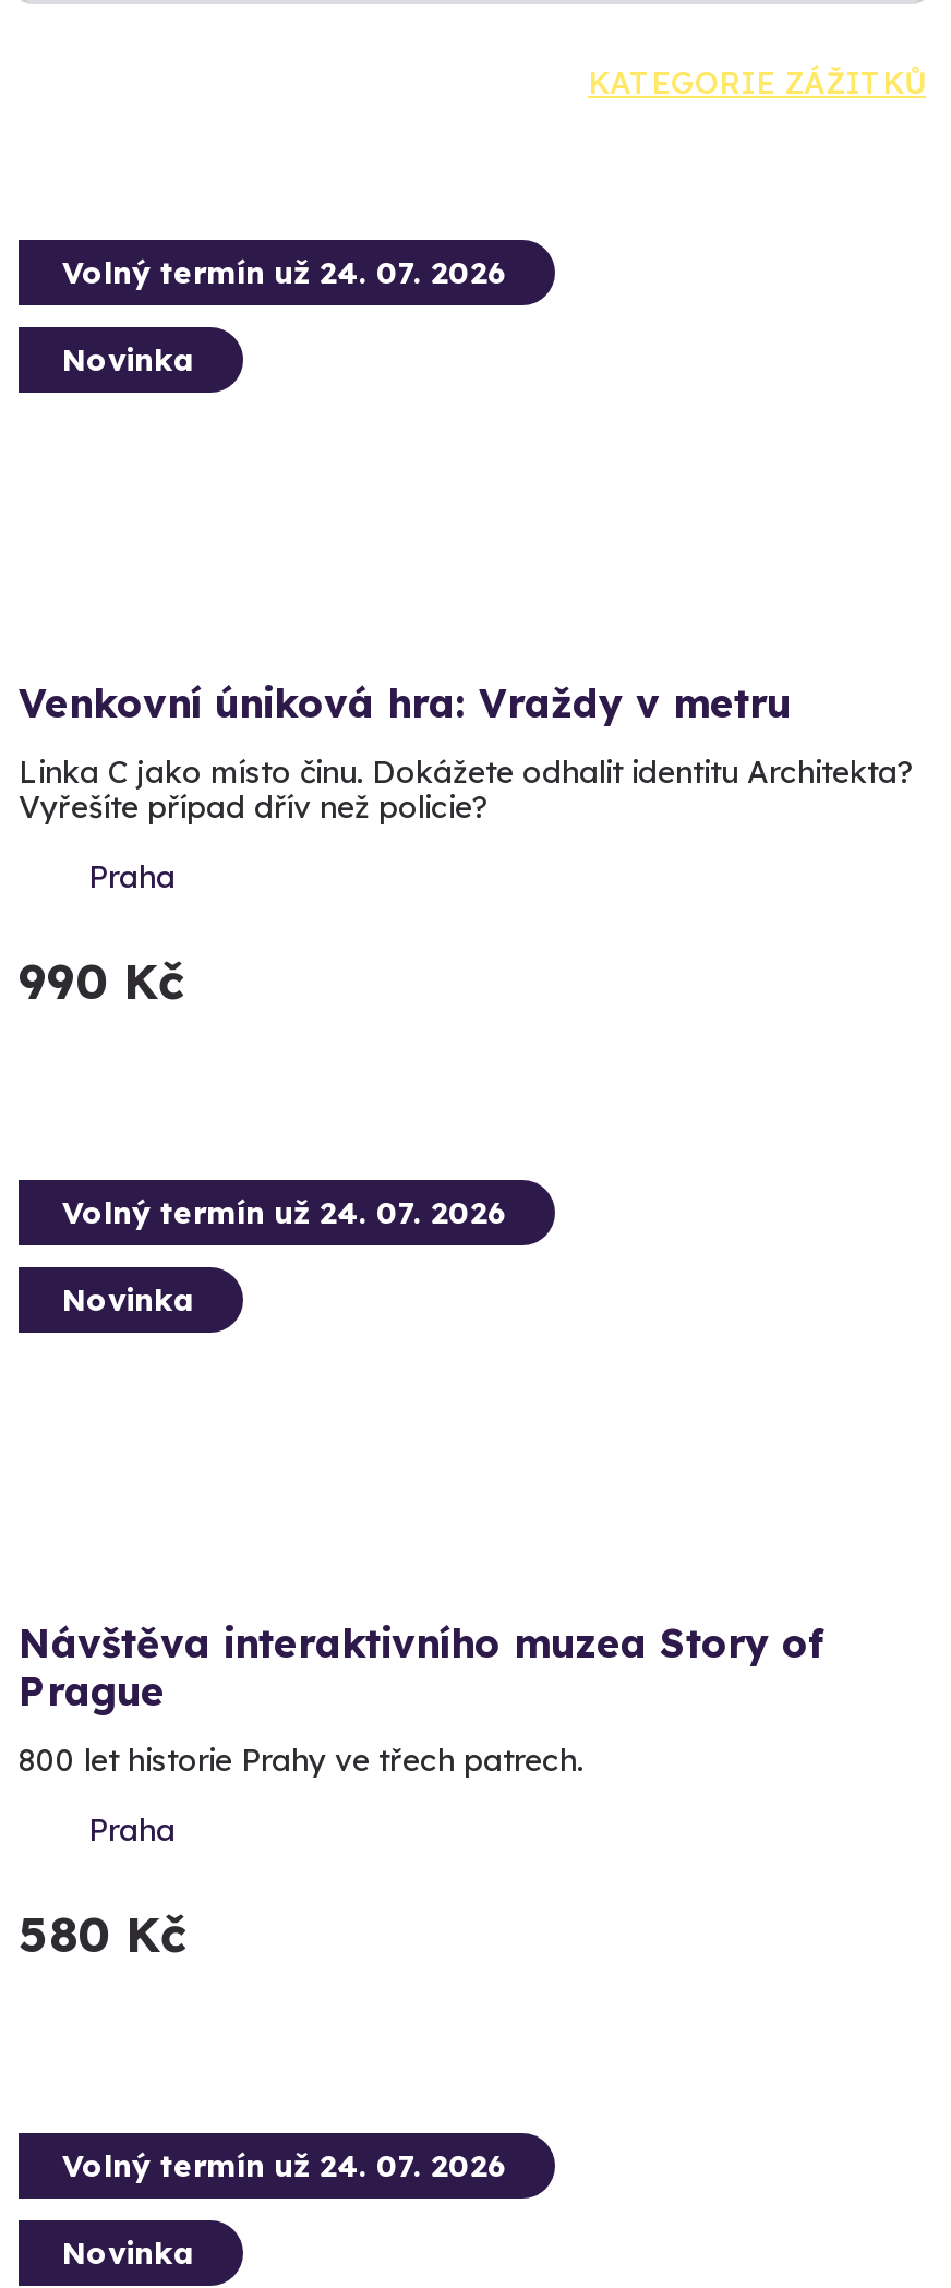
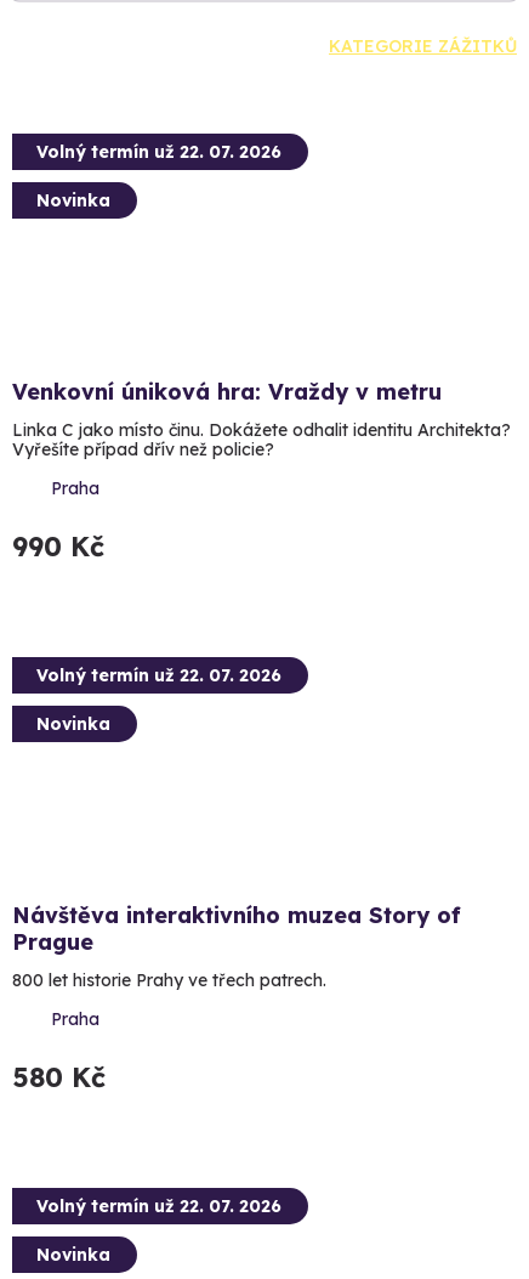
[62,253,507,292] Volný termín už 24. 07. 2026 -> [36,141,281,163] Volný termín už 22. 07. 2026
[62,1193,507,1233] Volný termín už 24. 07. 2026 -> [36,665,281,686] Volný termín už 22. 07. 2026
[62,2147,507,2186] Volný termín už 24. 07. 2026 -> [36,1195,281,1217] Volný termín už 22. 07. 2026

